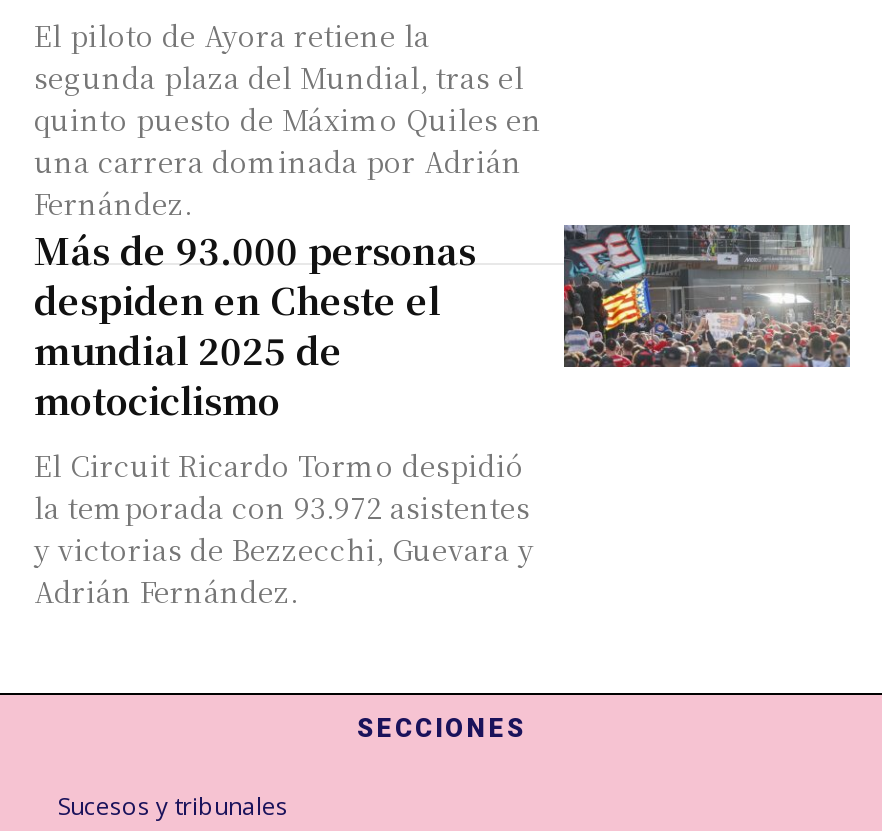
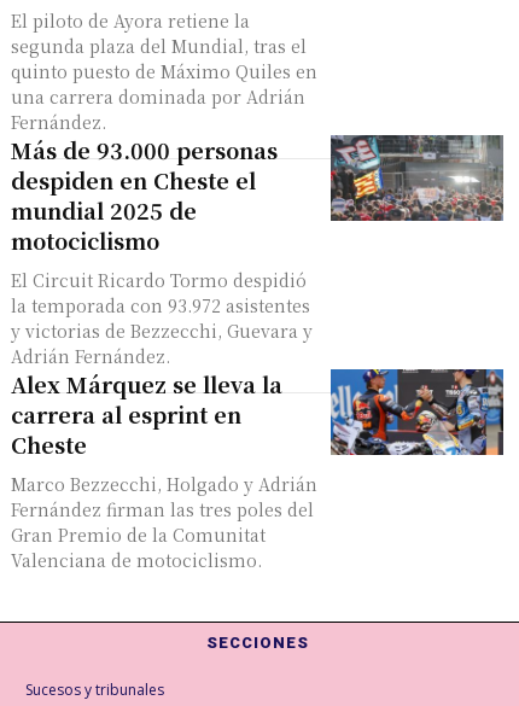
none -> [11,368,505,572] [image] | Alex Márquez se lleva la | carrera al esprint en | Cheste | Marco Bezzecchi, Holgado y Adrián | Fernández firman las tres poles del | Gran Premio de la Comunitat | Valenciana de motociclismo.

